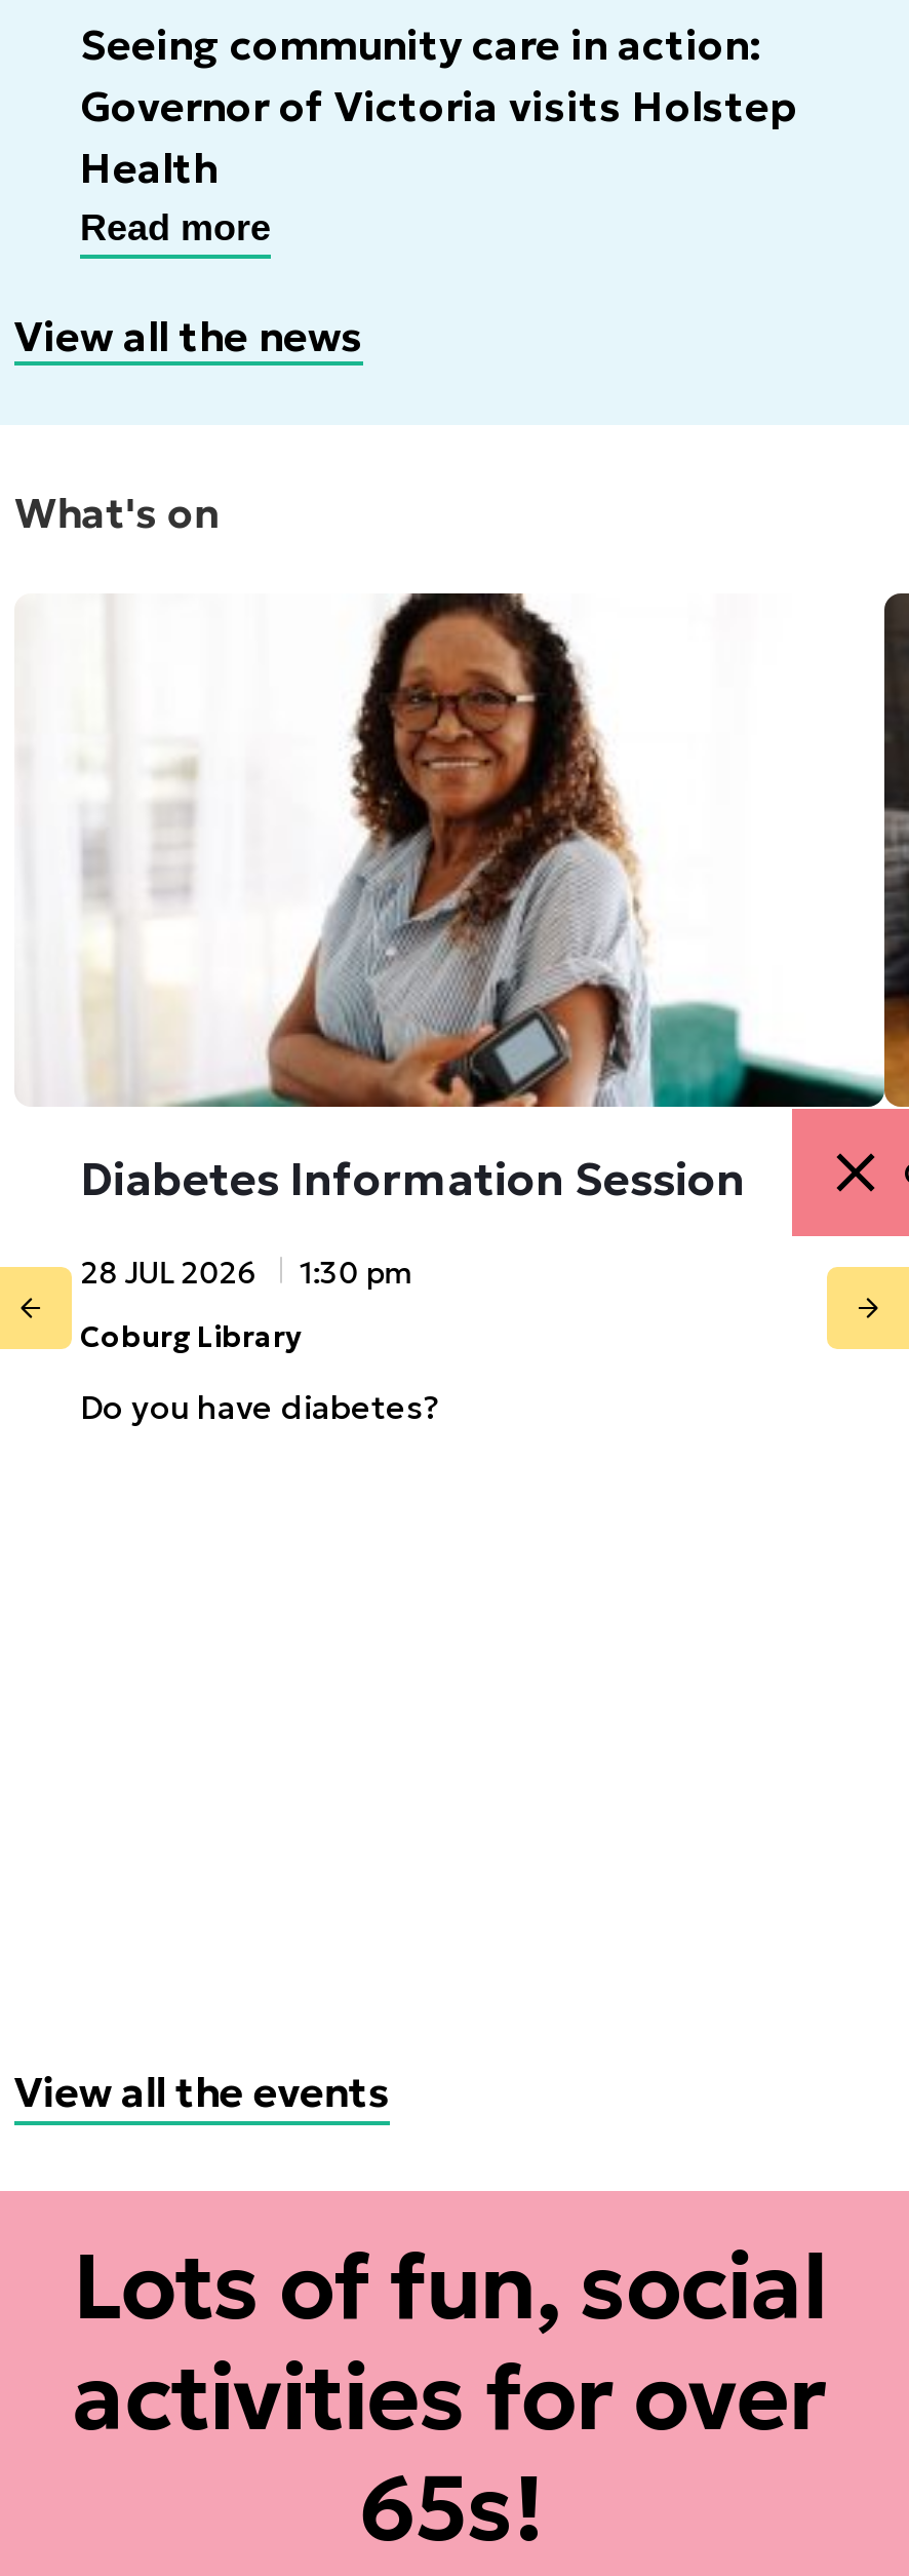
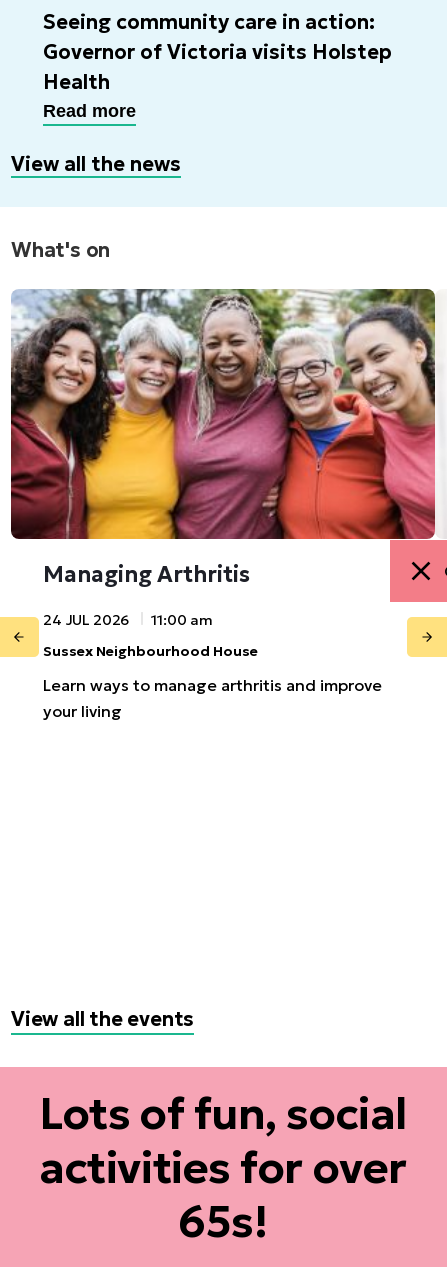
[14,591,903,1207] [image] | Diabetes Information Session -> [10,288,444,588] [image] | Managing Arthritis
[80,1255,413,1292] 28 JUL 2026 | 1:30 pm -> [43,611,213,629] 24 JUL 2026 | 11:00 am
[80,1318,302,1355] Coburg Library -> [43,642,258,660] Sussex Neighbourhood House
[80,1386,439,1427] Do you have diabetes? -> [43,675,382,721] Learn ways to manage arthritis and improve | your living

